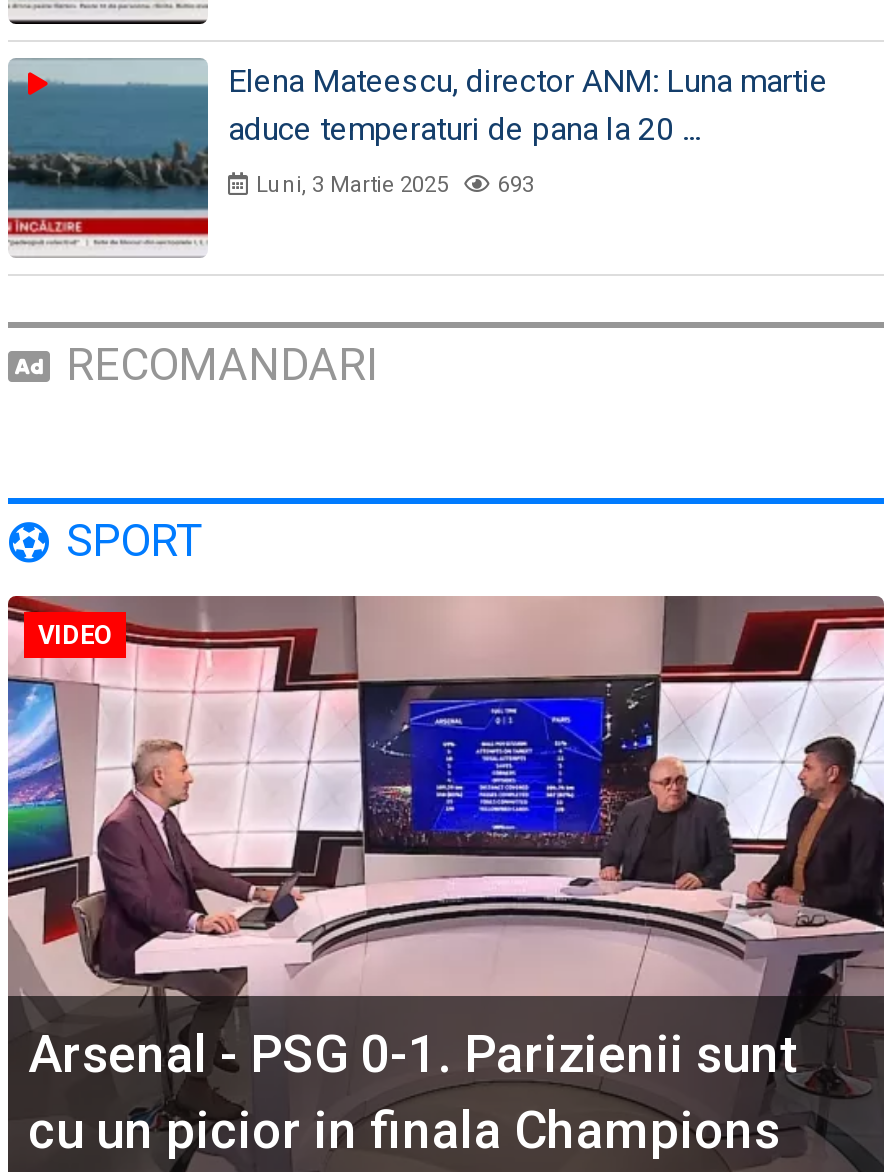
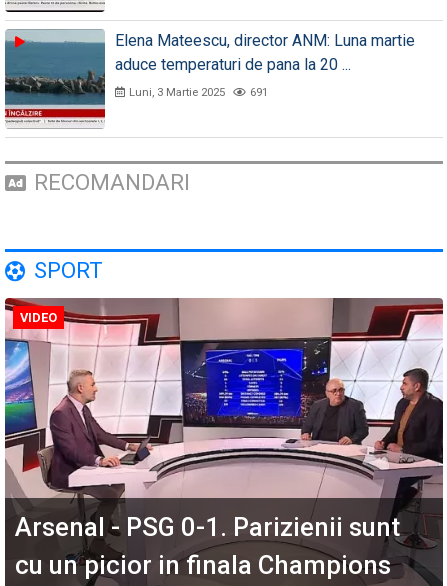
[256,172,534,198] Luni, 3 Martie 2025 693 -> [129,86,268,99] Luni, 3 Martie 2025 691

